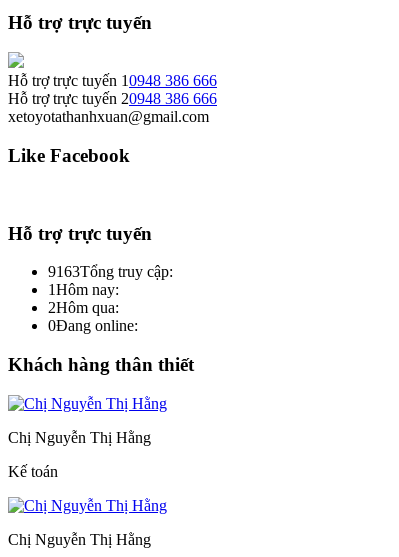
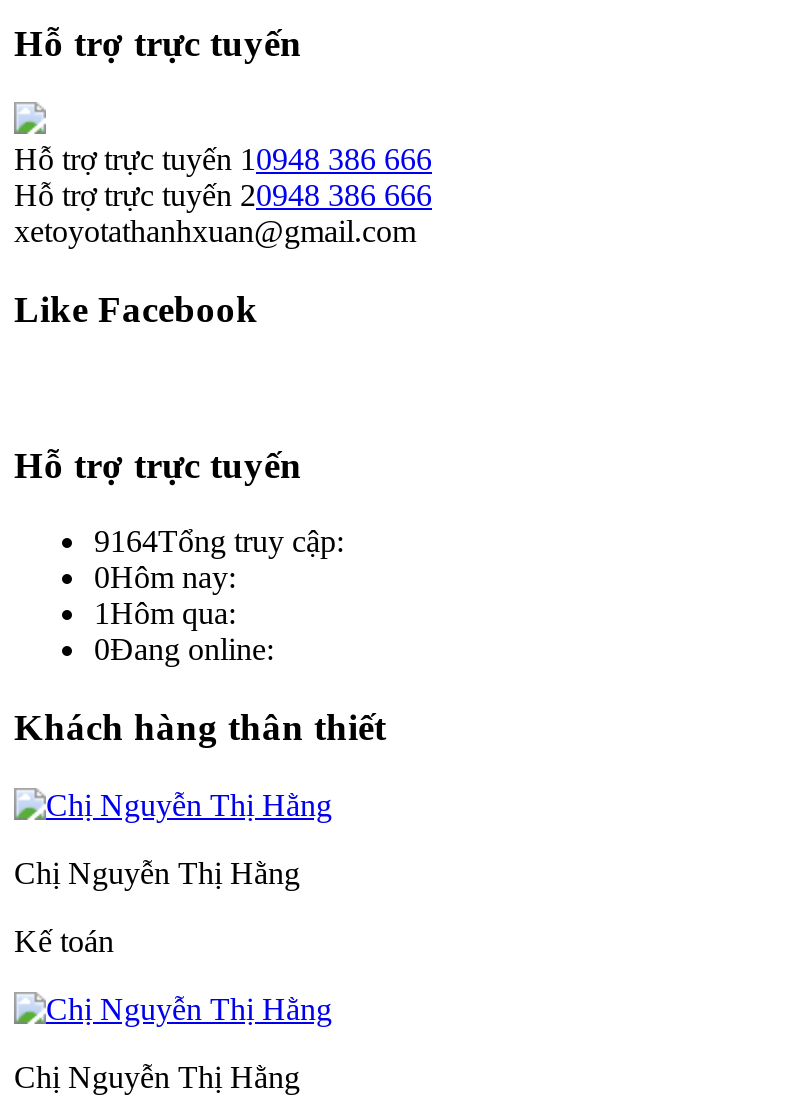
[48,263,173,280] 9163Tổng truy cập: -> [94,524,344,558] 9164Tổng truy cập:
[48,281,119,298] 1Hôm nay: -> [94,560,236,594] 0Hôm nay:
[48,299,119,316] 2 Hôm qua: -> [94,596,236,630] 1 Hôm qua:

